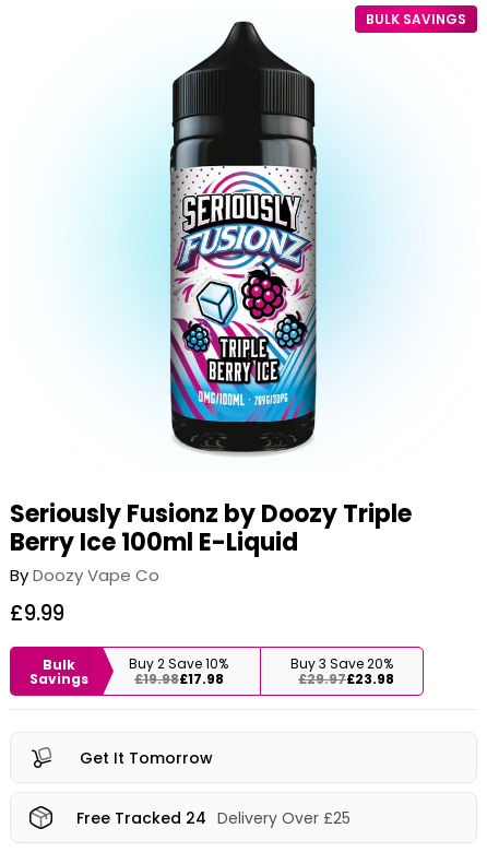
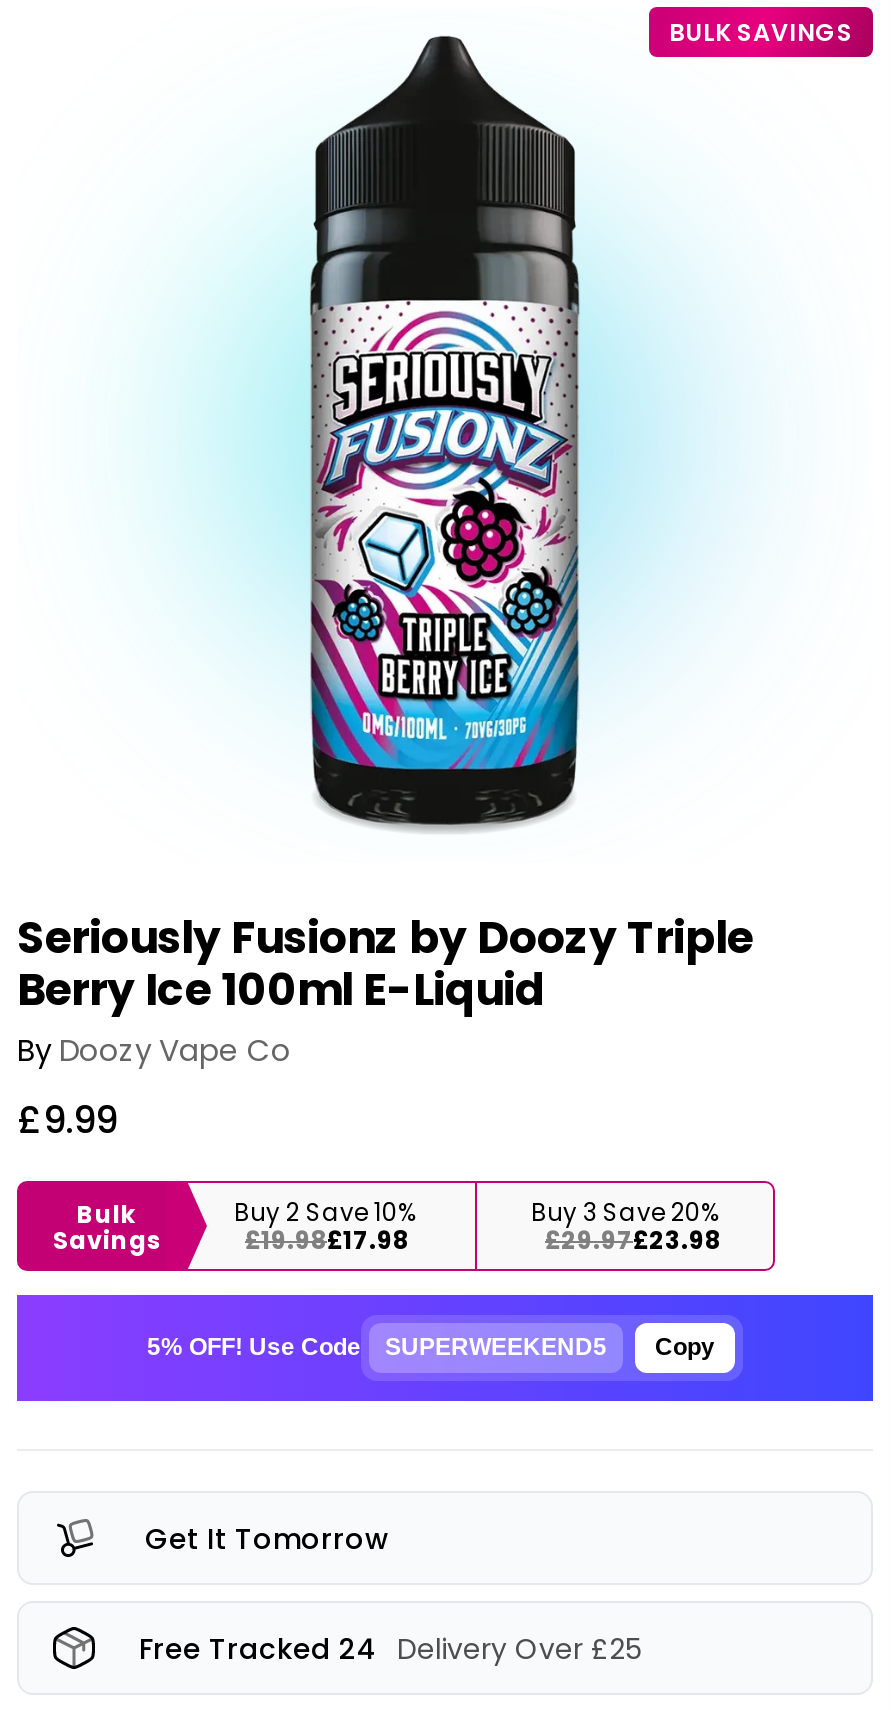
none -> [15,1293,875,1403] [image] | 5% OFF! Use Code | SUPERWEEKEND5 | Copy

